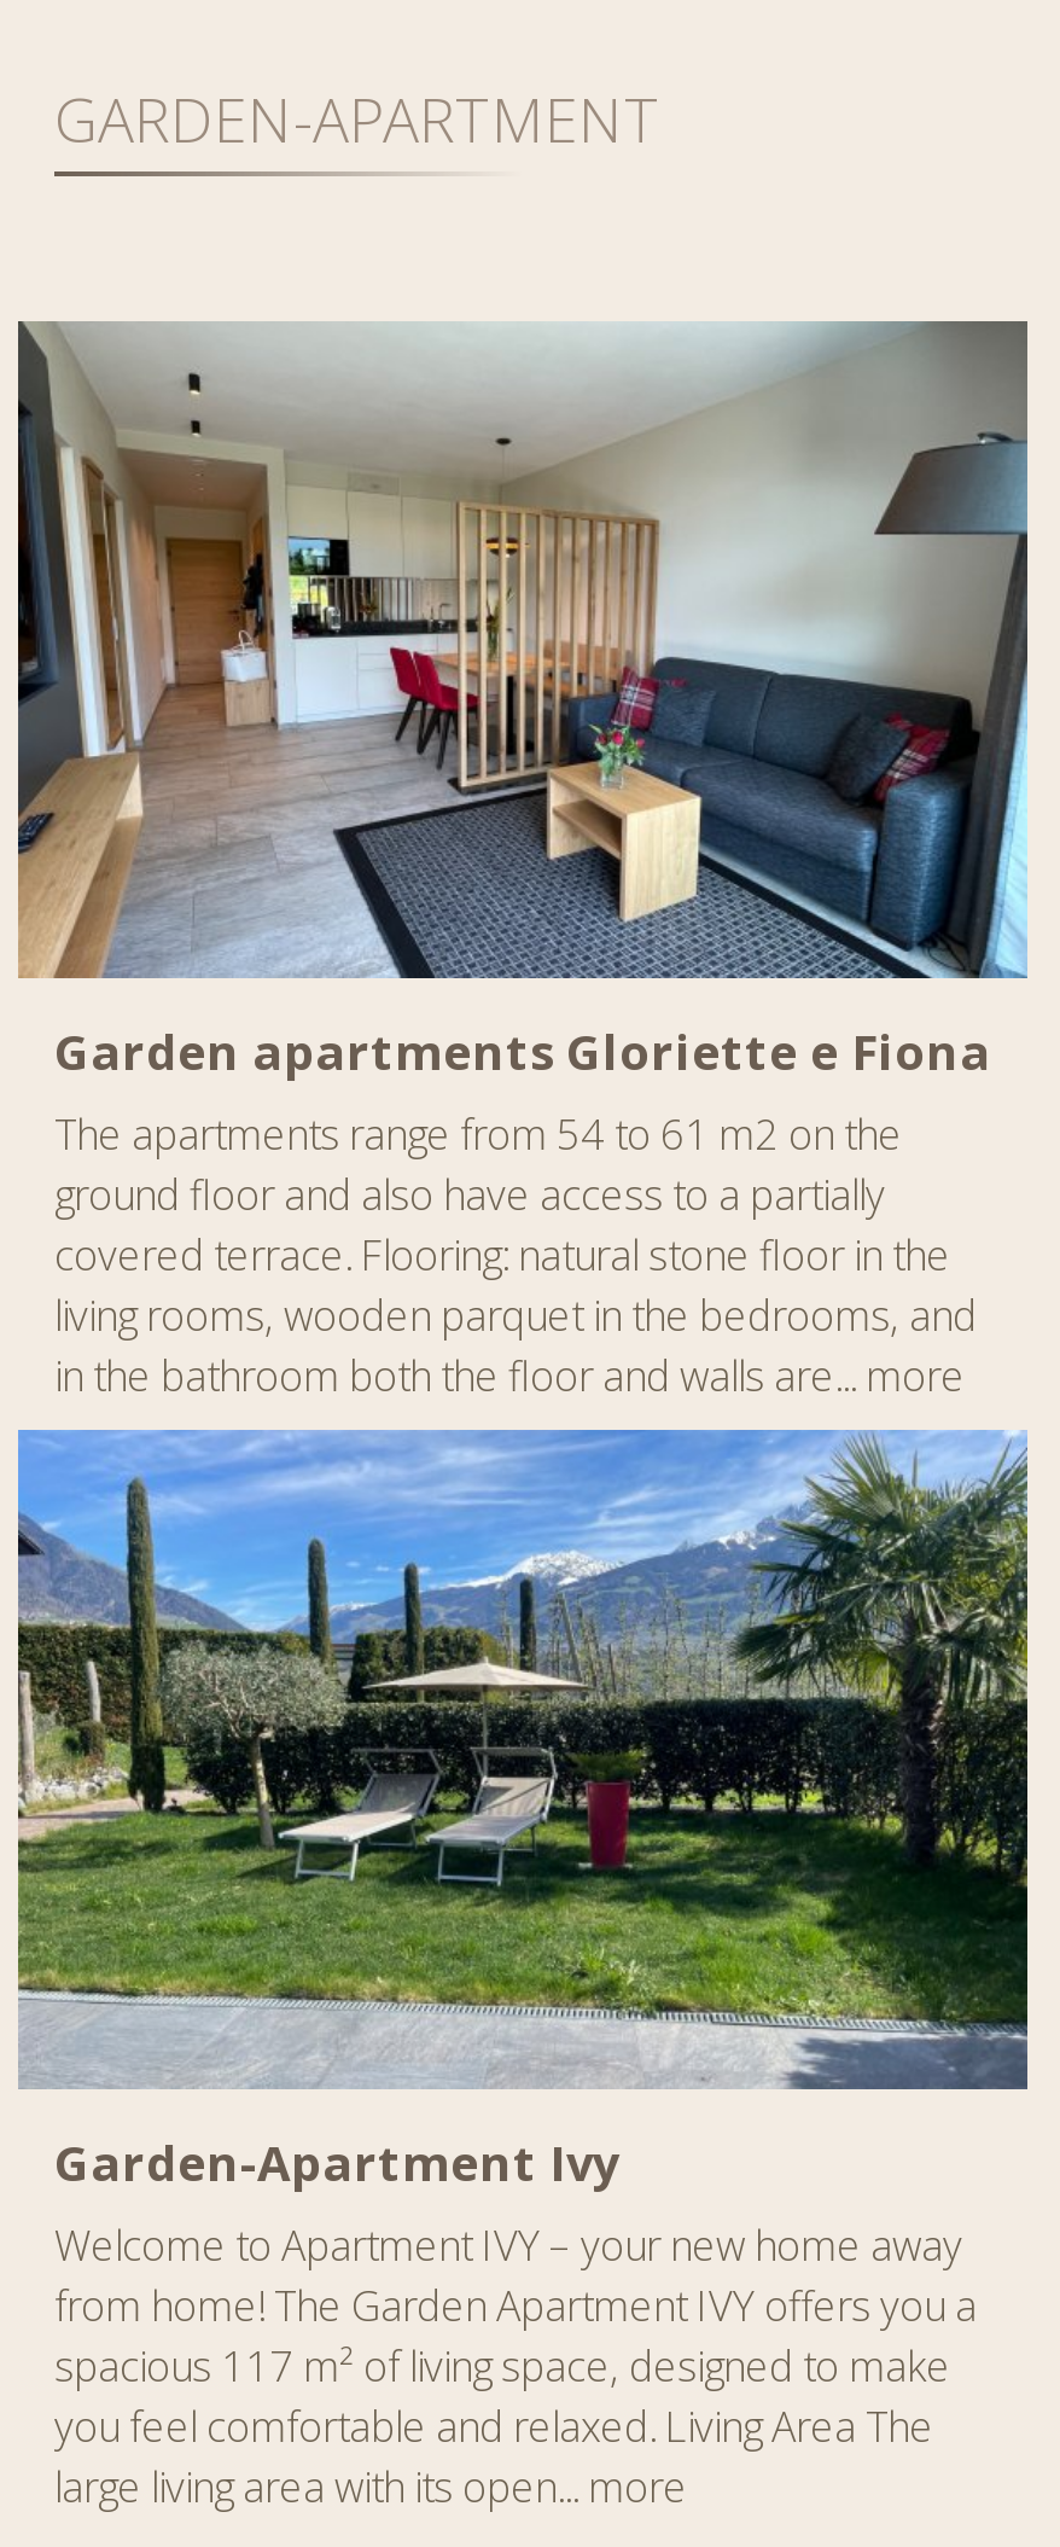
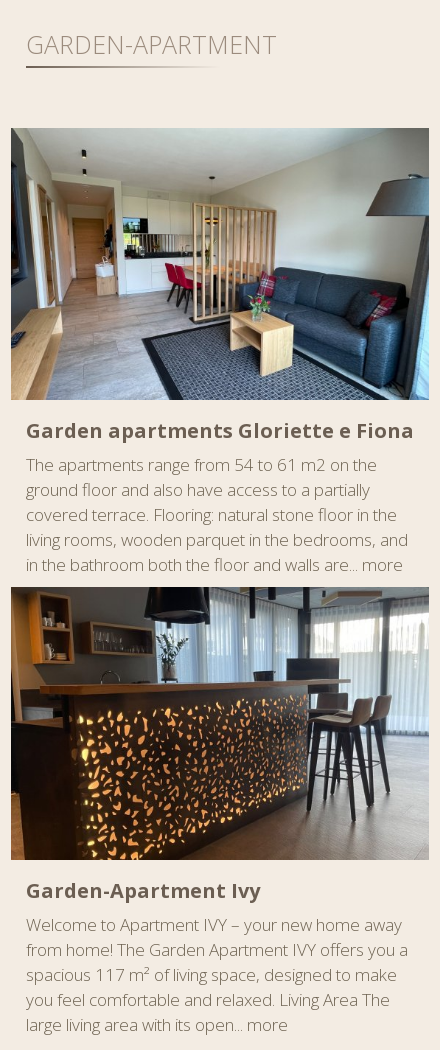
[16,1427,1030,2089] [image] -> [10,586,430,861] [image]

